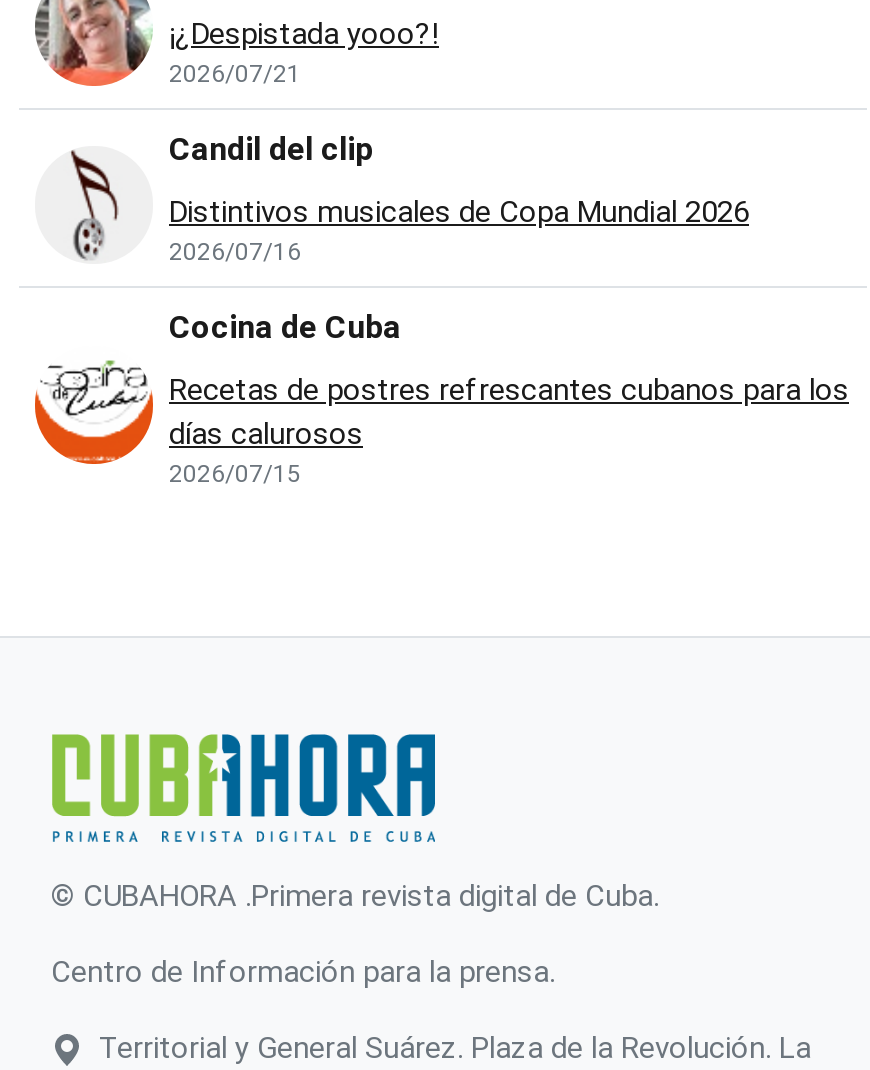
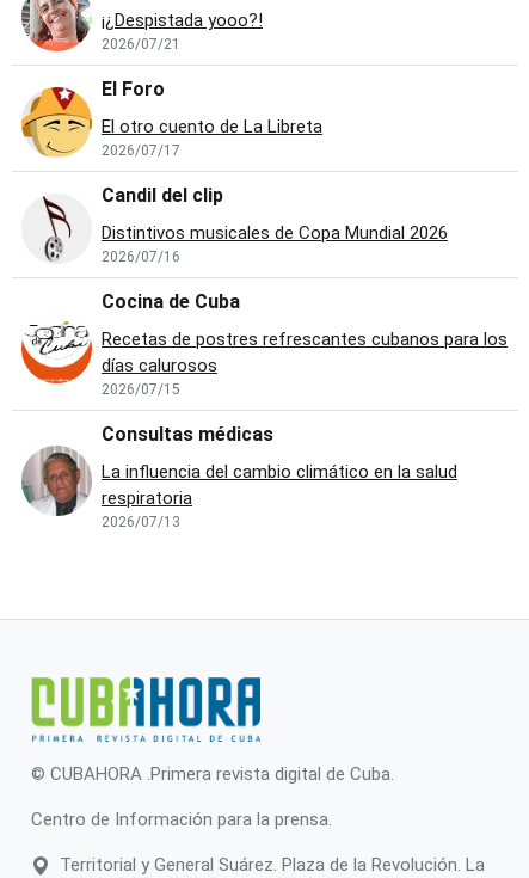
none -> [20,77,322,159] [image] | El Foro | El otro cuento de La Libreta | 2026/07/17
none -> [20,423,457,530] [image] | Consultas médicas | La influencia del cambio climático en la salud | respiratoria | 2026/07/13

